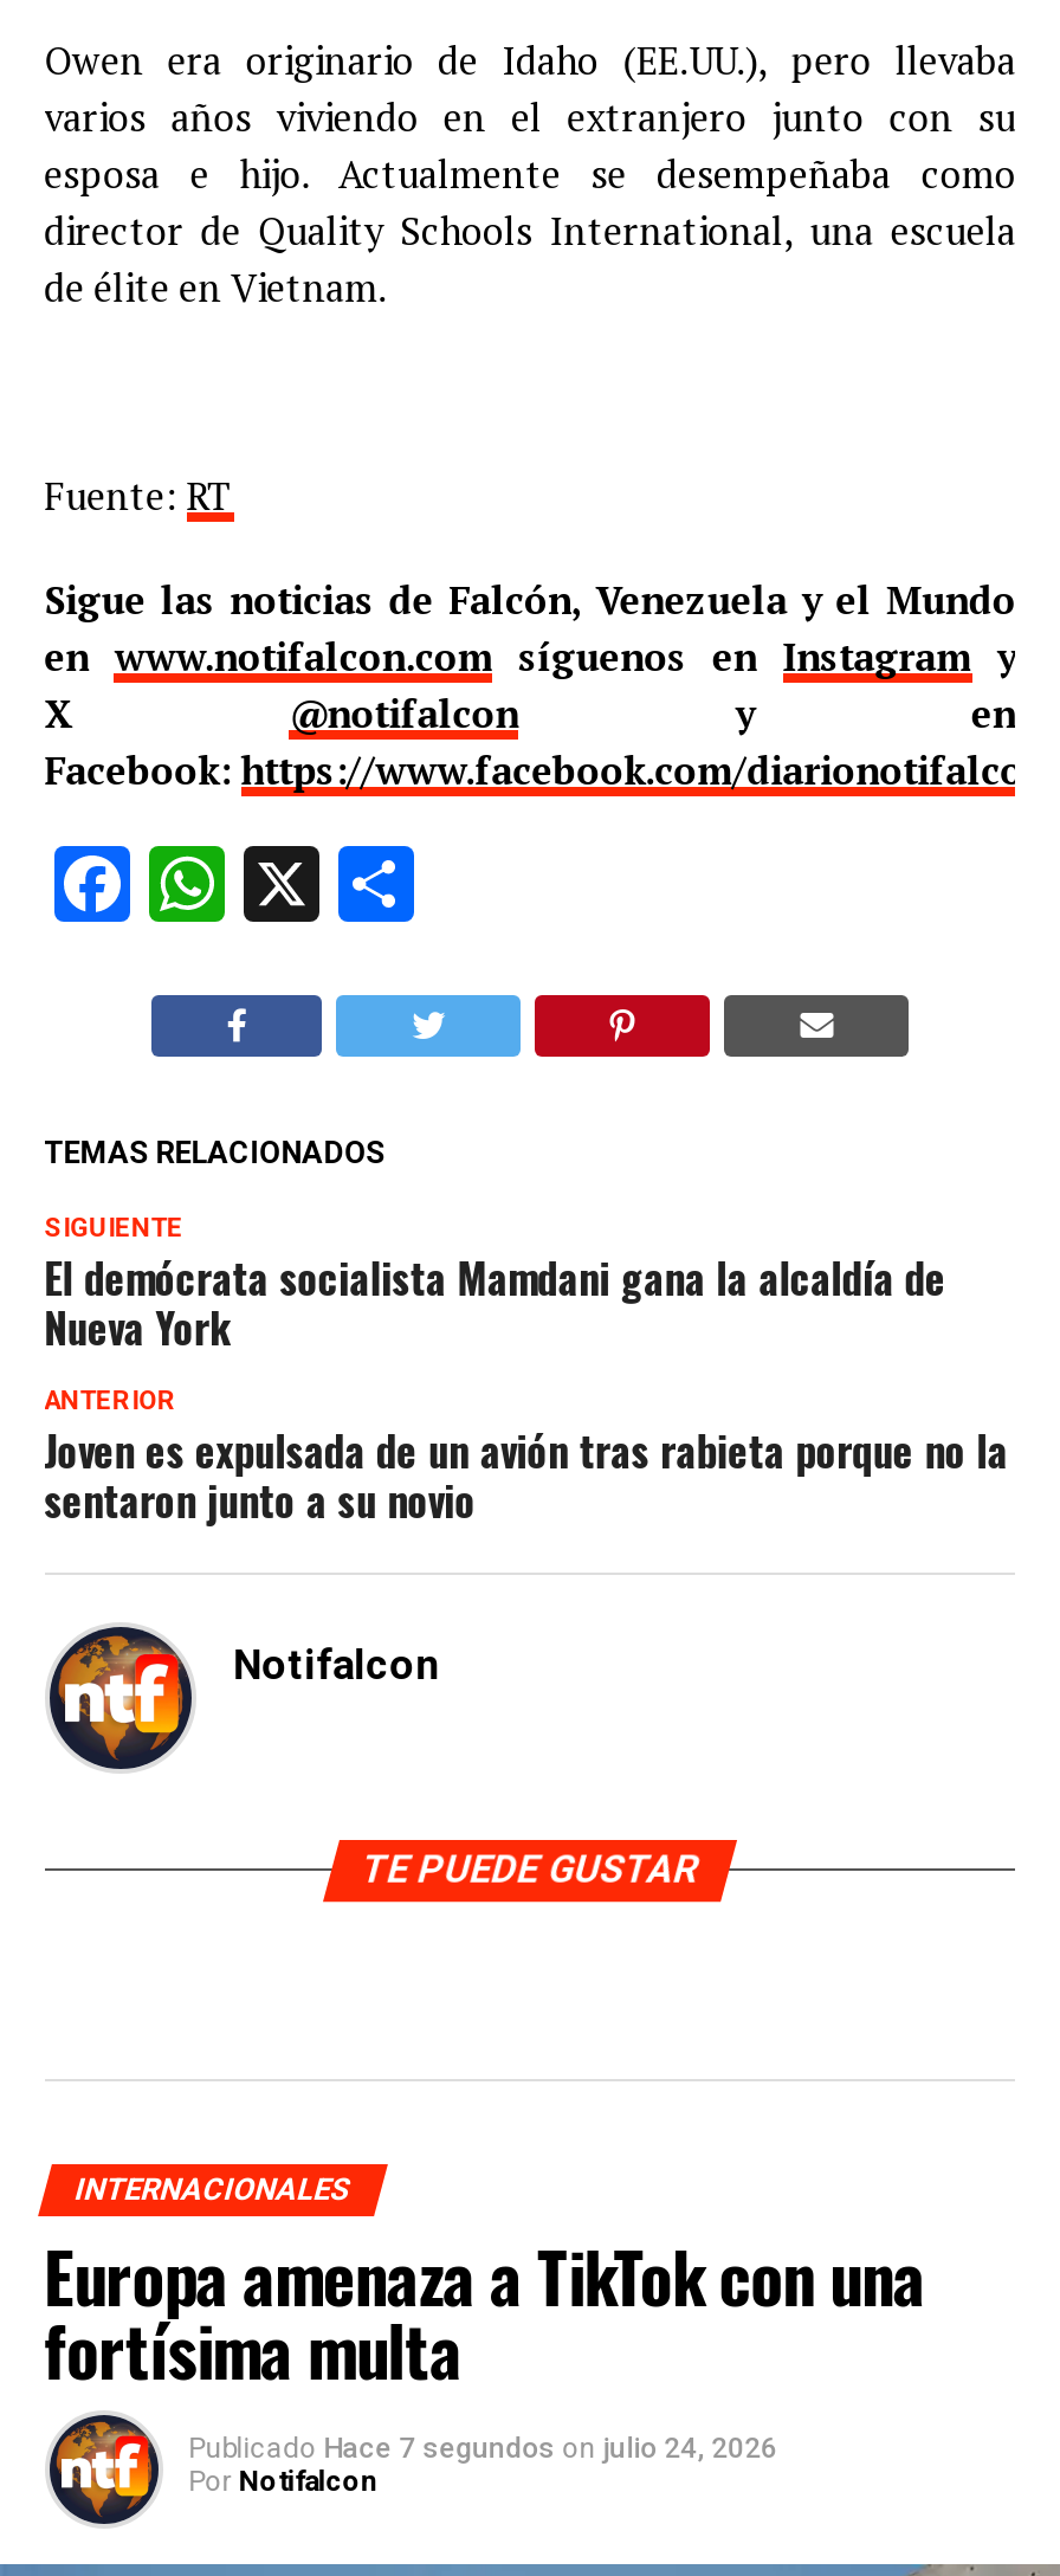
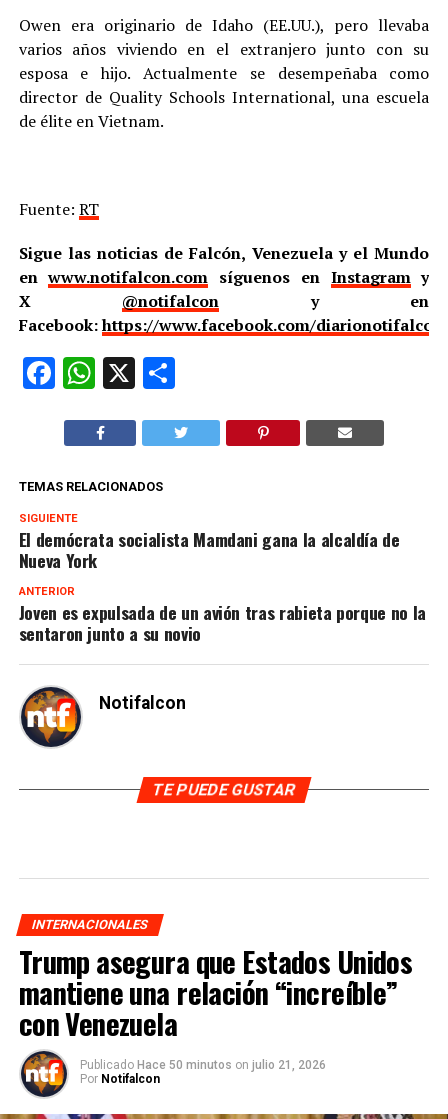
[44,2225,925,2464] Europa amenaza a TikTok con una | fortísima multa | Publicado Hace 7 segundos on julio 24, 2026 -> [19,940,412,1072] Trump asegura que Estados Unidos | mantiene una relación “increíble” | con Venezuela | Publicado Hace 50 minutos on julio 21, 2026

